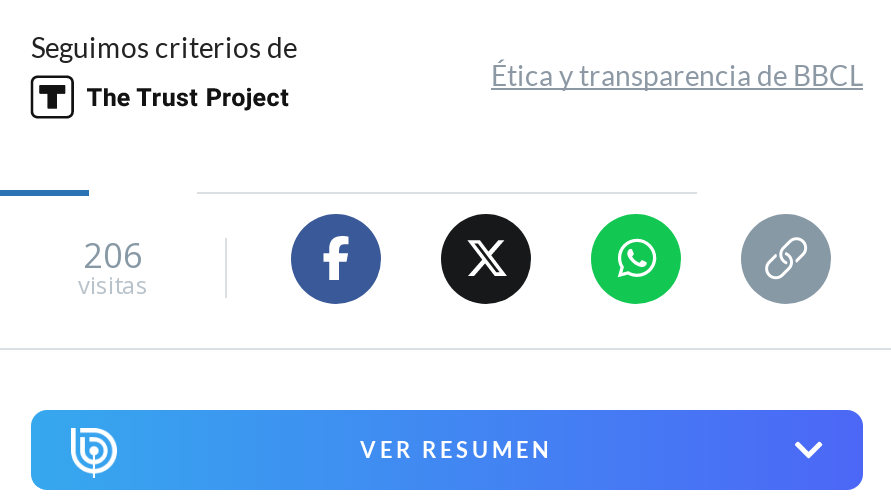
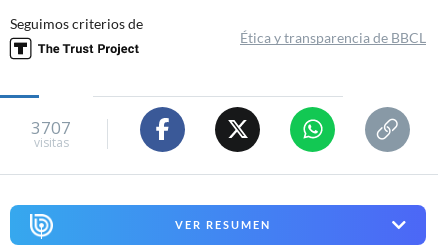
[83,232,143,278] 206 -> [31,116,71,139] 3707

